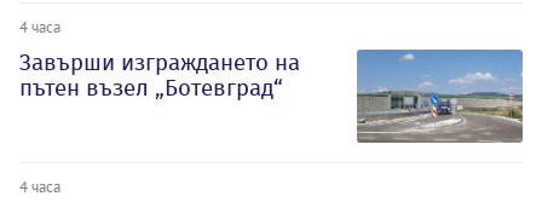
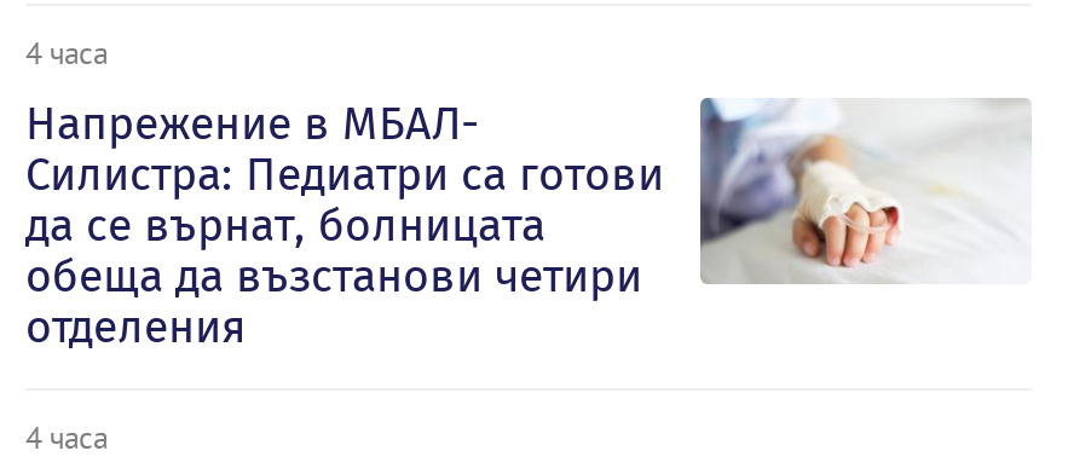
[19,49,300,102] Завърши изграждането на | пътен възел „Ботевград“ -> [25,95,664,354] Напрежение в МБАЛ- | Силистра: Педиатри са готови | да се върнат, болницата | обеща да възстанови четири | отделения
[356,48,524,144] [image] -> [700,97,1032,285] [image]

